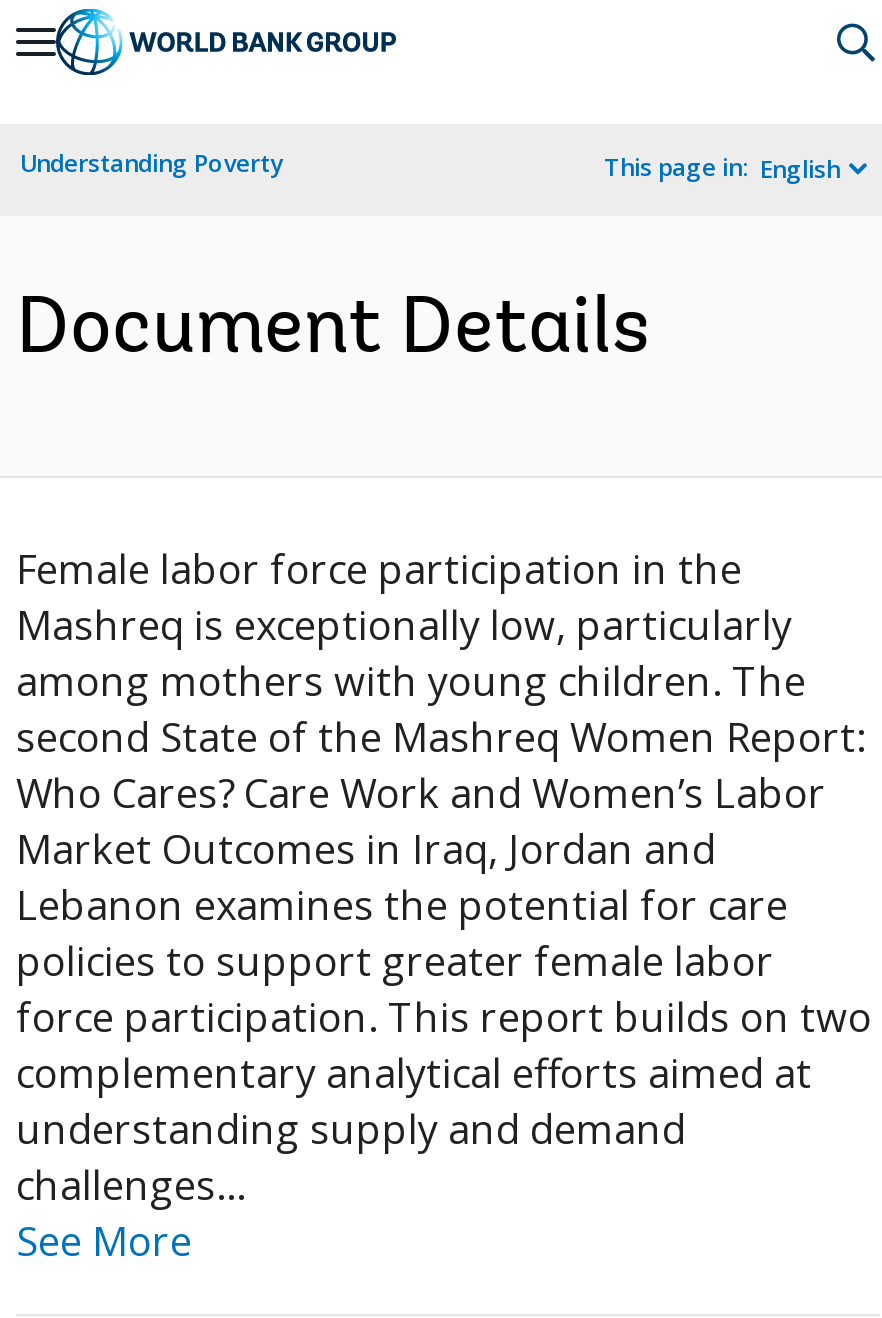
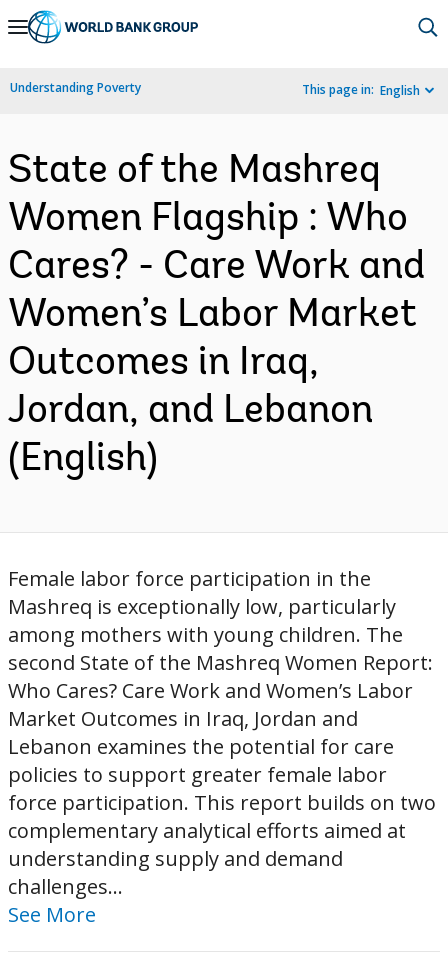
[16,292,650,372] Document Details -> [8,152,425,480] State of the Mashreq | Women Flagship : Who | Cares? - Care Work and | Women’s Labor Market | Outcomes in Iraq, | Jordan, and Lebanon | (English)

